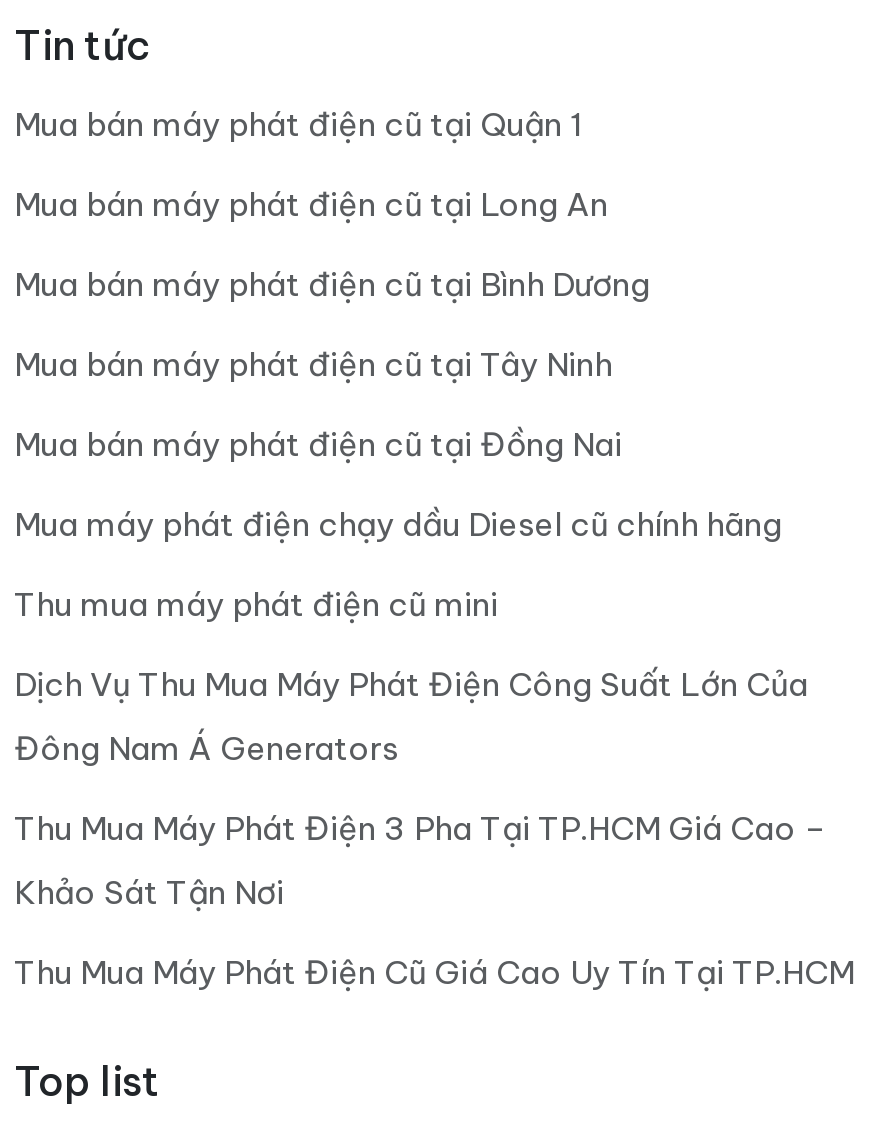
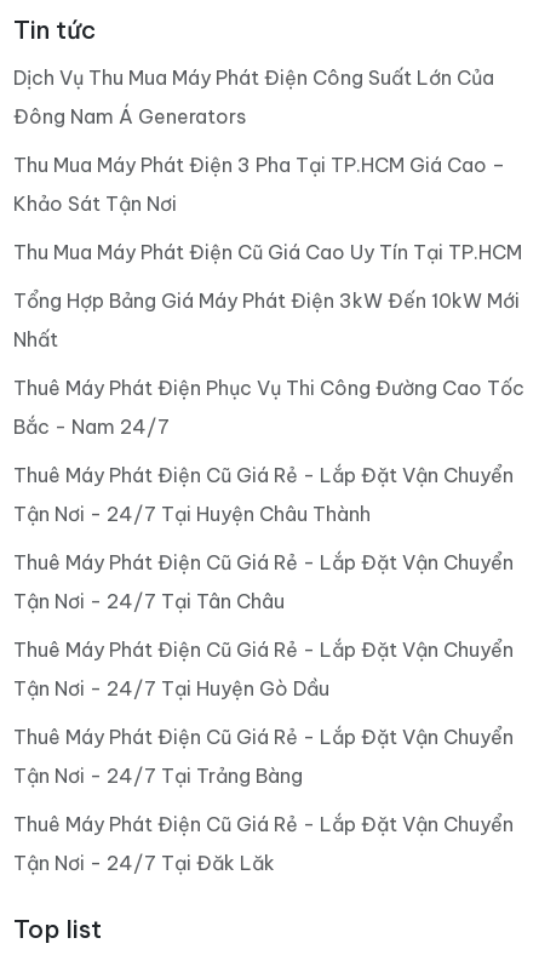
[14,104,782,624] Mua bán máy phát điện cũ tại Quận 1 | Mua bán máy phát điện cũ tại Long An | Mua bán máy phát điện cũ tại Bình Dương | Mua bán máy phát điện cũ tại Tây Ninh | Mua bán máy phát điện cũ tại Đồng Nai | Mua máy phát điện chạy dầu Diesel cũ chính hãng | Thu mua máy phát điện cũ mini -> none
moved [14,664,854,992] -> [13,65,522,264]: Dịch Vụ Thu Mua Máy Phát Điện Công Suất Lớn Của | Đông Nam Á Generators | Thu Mua Máy Phát Điện 3 Pha Tại TP.HCM Giá Cao – | Khảo Sát Tận Nơi | Thu Mua Máy Phát Điện Cũ Giá Cao Uy Tín Tại TP.HCM
none -> [13,288,524,875] Tổng Hợp Bảng Giá Máy Phát Điện 3kW Đến 10kW Mới | Nhất | Thuê Máy Phát Điện Phục Vụ Thi Công Đường Cao Tốc | Bắc - Nam 24/7 | Thuê Máy Phát Điện Cũ Giá Rẻ - Lắp Đặt Vận Chuyển | Tận Nơi - 24/7 Tại Huyện Châu Thành | Thuê Máy Phát Điện Cũ Giá Rẻ - Lắp Đặt Vận Chuyển | Tận Nơi - 24/7 Tại Tân Châu | Thuê Máy Phát Điện Cũ Giá Rẻ - Lắp Đặt Vận Chuyển | Tận Nơi - 24/7 Tại Huyện Gò Dầu | Thuê Máy Phát Điện Cũ Giá Rẻ - Lắp Đặt Vận Chuyển | Tận Nơi - 24/7 Tại Trảng Bàng | Thuê Máy Phát Điện Cũ Giá Rẻ - Lắp Đặt Vận Chuyển | Tận Nơi - 24/7 Tại Đăk Lăk

